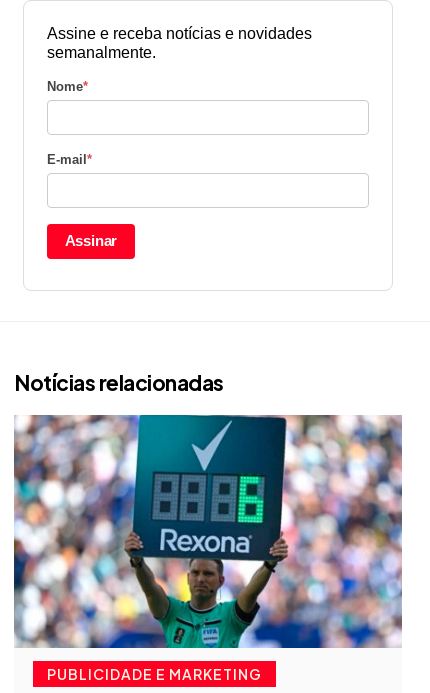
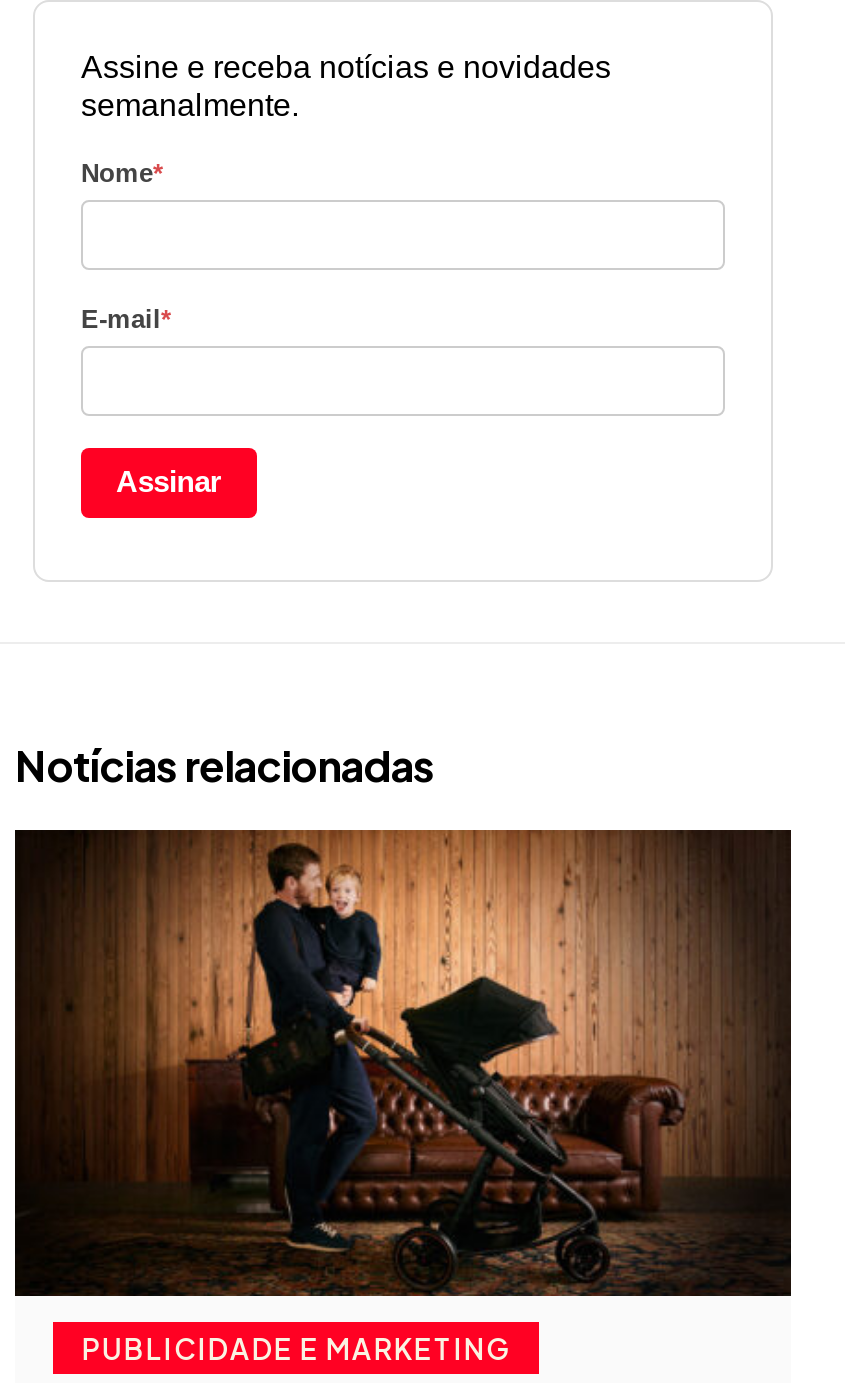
[13,414,403,649] [image] -> [13,828,793,1298] [image]

